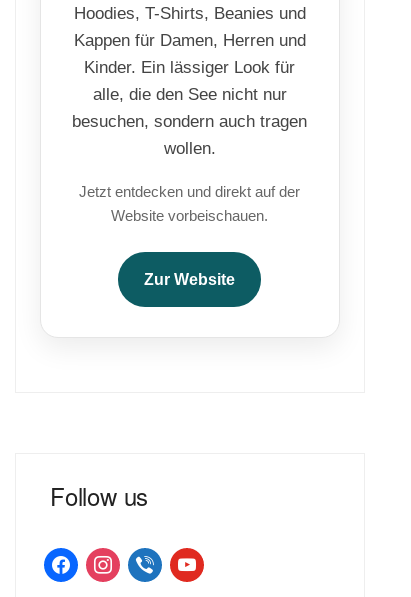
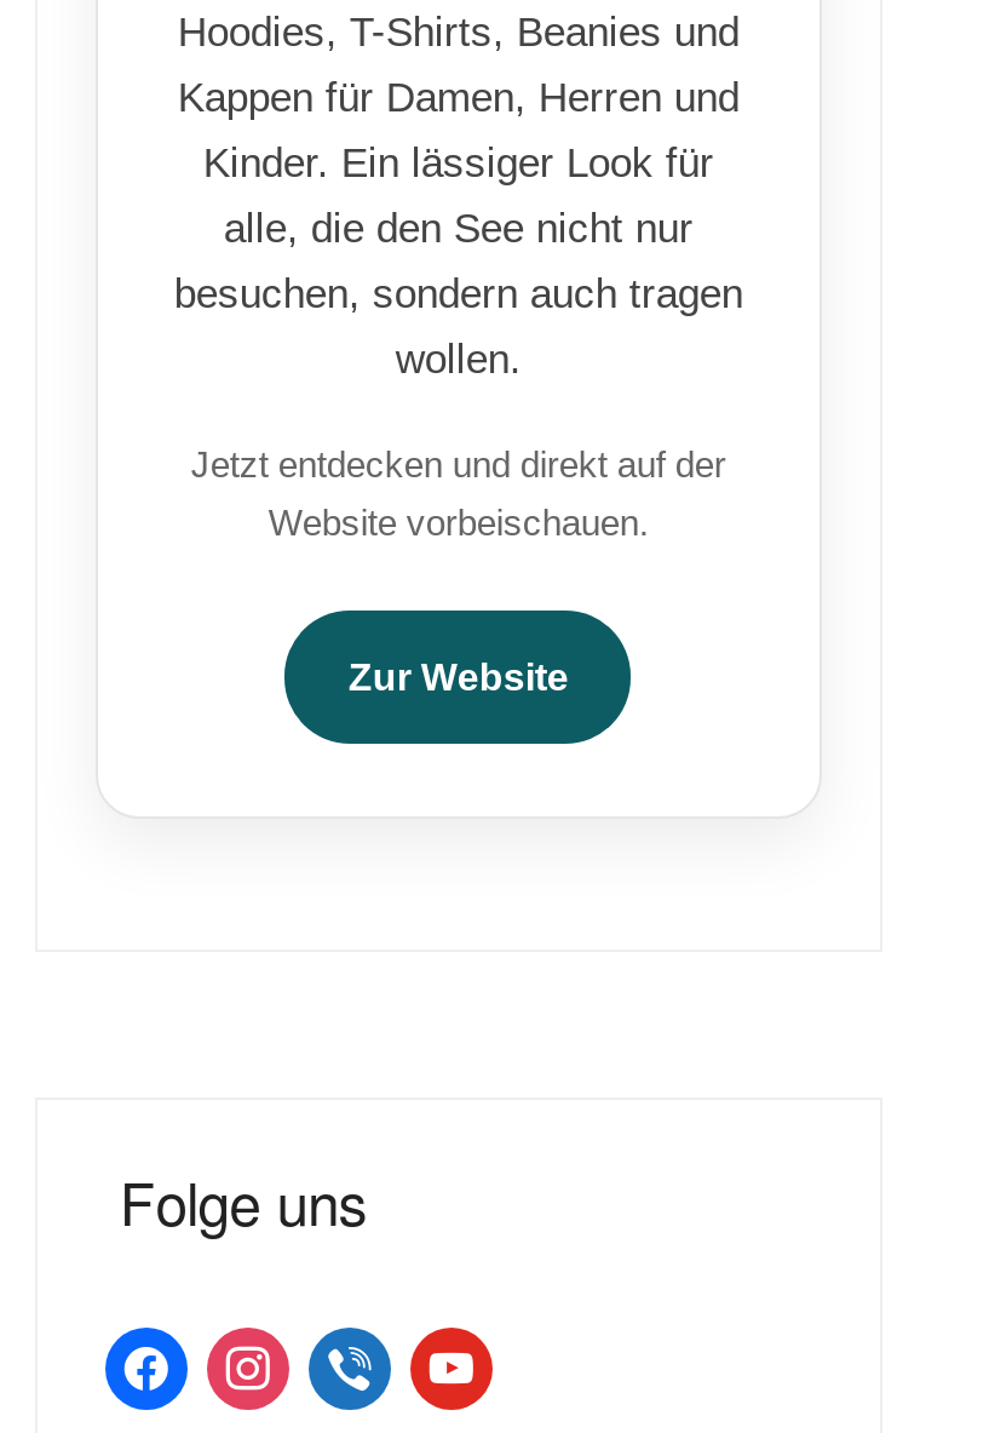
[50,478,148,513] Follow us -> [120,1159,367,1244] Folge uns

